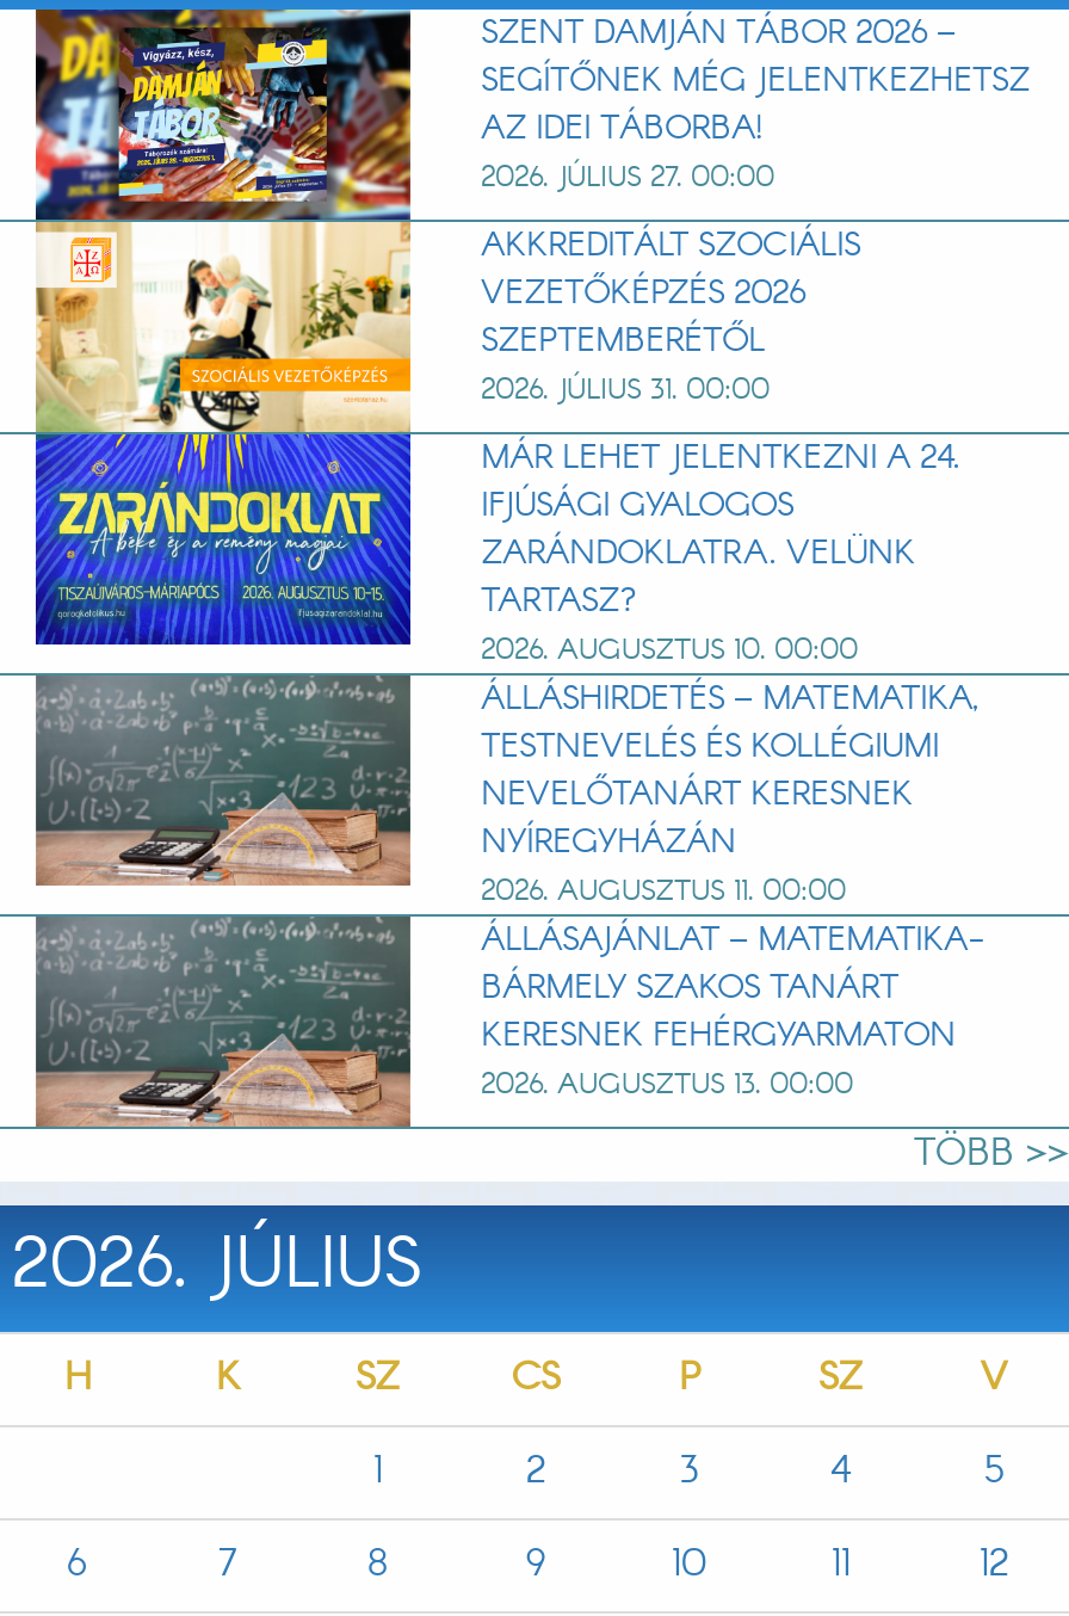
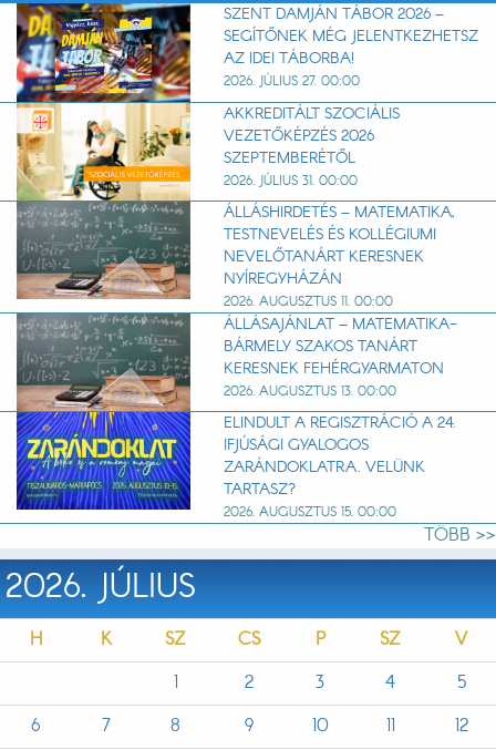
moved [33,432,916,647] -> [15,411,425,511]: [image] | IFJÚSÁGI GYALOGOS | ZARÁNDOKLATRA. VELÜNK | TARTASZ?
[481,434,961,670] MÁR LEHET JELENTKEZNI A 24. | 2026. AUGUSZTUS 10. 00:00 -> none
moved [31,673,985,1104] -> [14,201,457,401]: [image] | ÁLLÁSHIRDETÉS – MATEMATIKA, | TESTNEVELÉS ÉS KOLLÉGIUMI | ... | KERESNEK FEHÉRGYARMATON | 2026. AUGUSZTUS 13. 00:00
none -> [223,412,456,522] ELINDULT A REGISZTRÁCIÓ A 24. | 2026. AUGUSZTUS 15. 00:00

